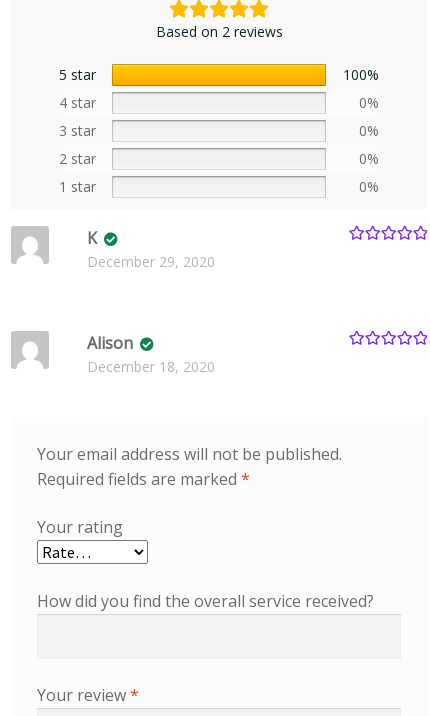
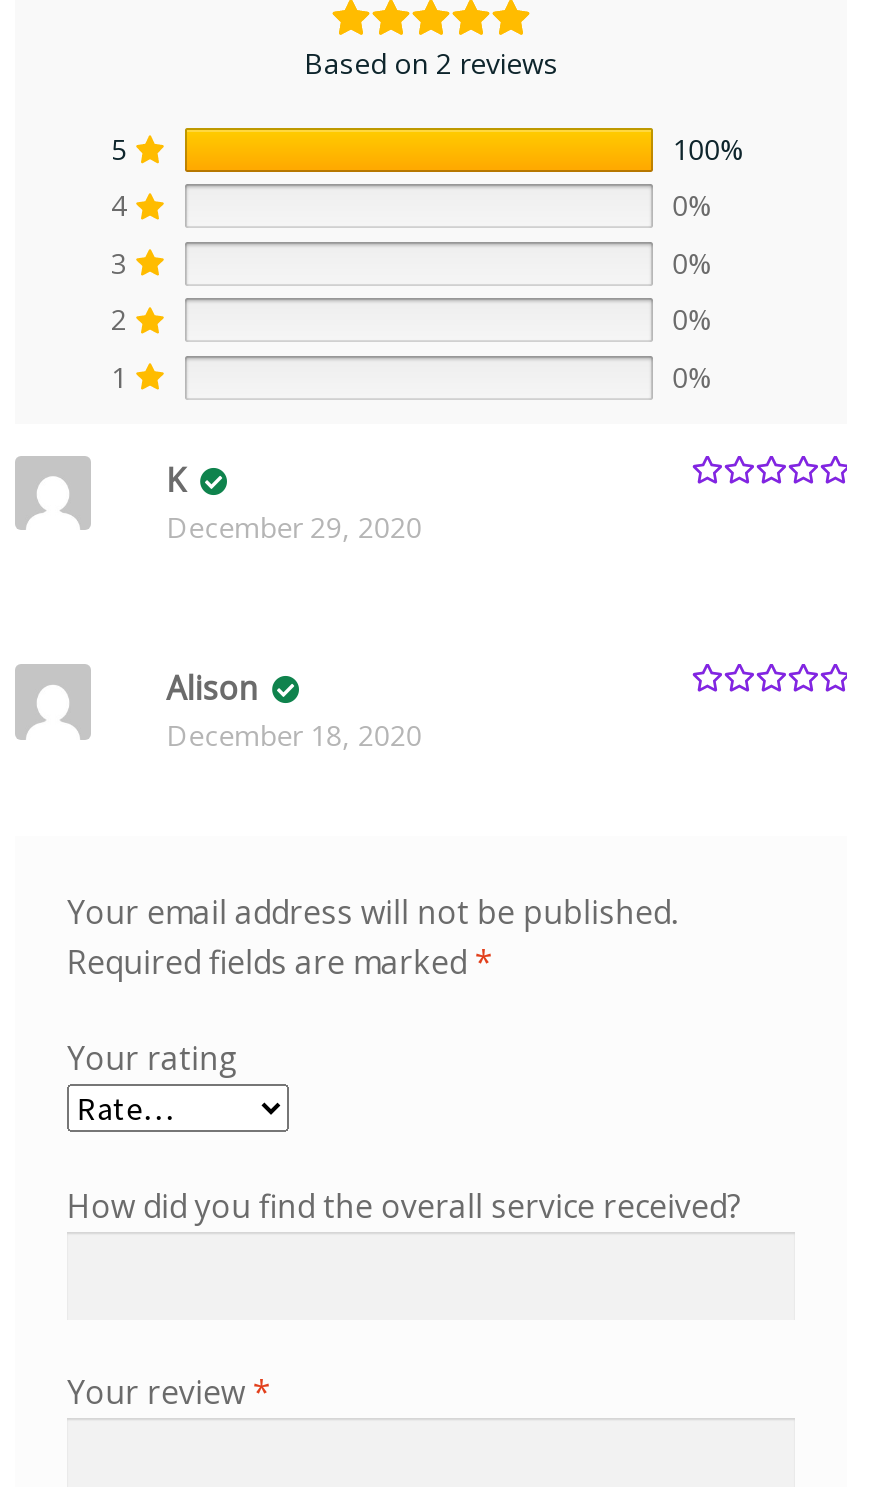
[59,65,96,84] 5 star -> [111,130,127,168] 5
[59,93,96,112] 4 star -> [111,187,127,225] 4
[59,121,96,140] 3 star -> [111,244,127,282] 3
[59,149,96,168] 2 star -> [111,300,127,338] 2
[59,177,96,196] 1 star -> [111,357,127,395] 1

